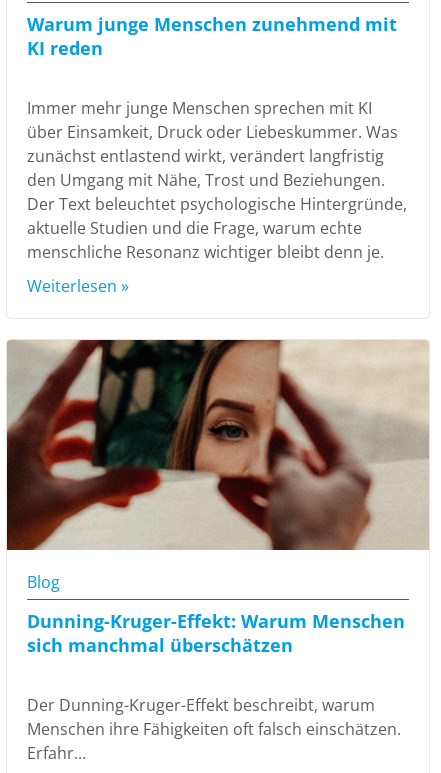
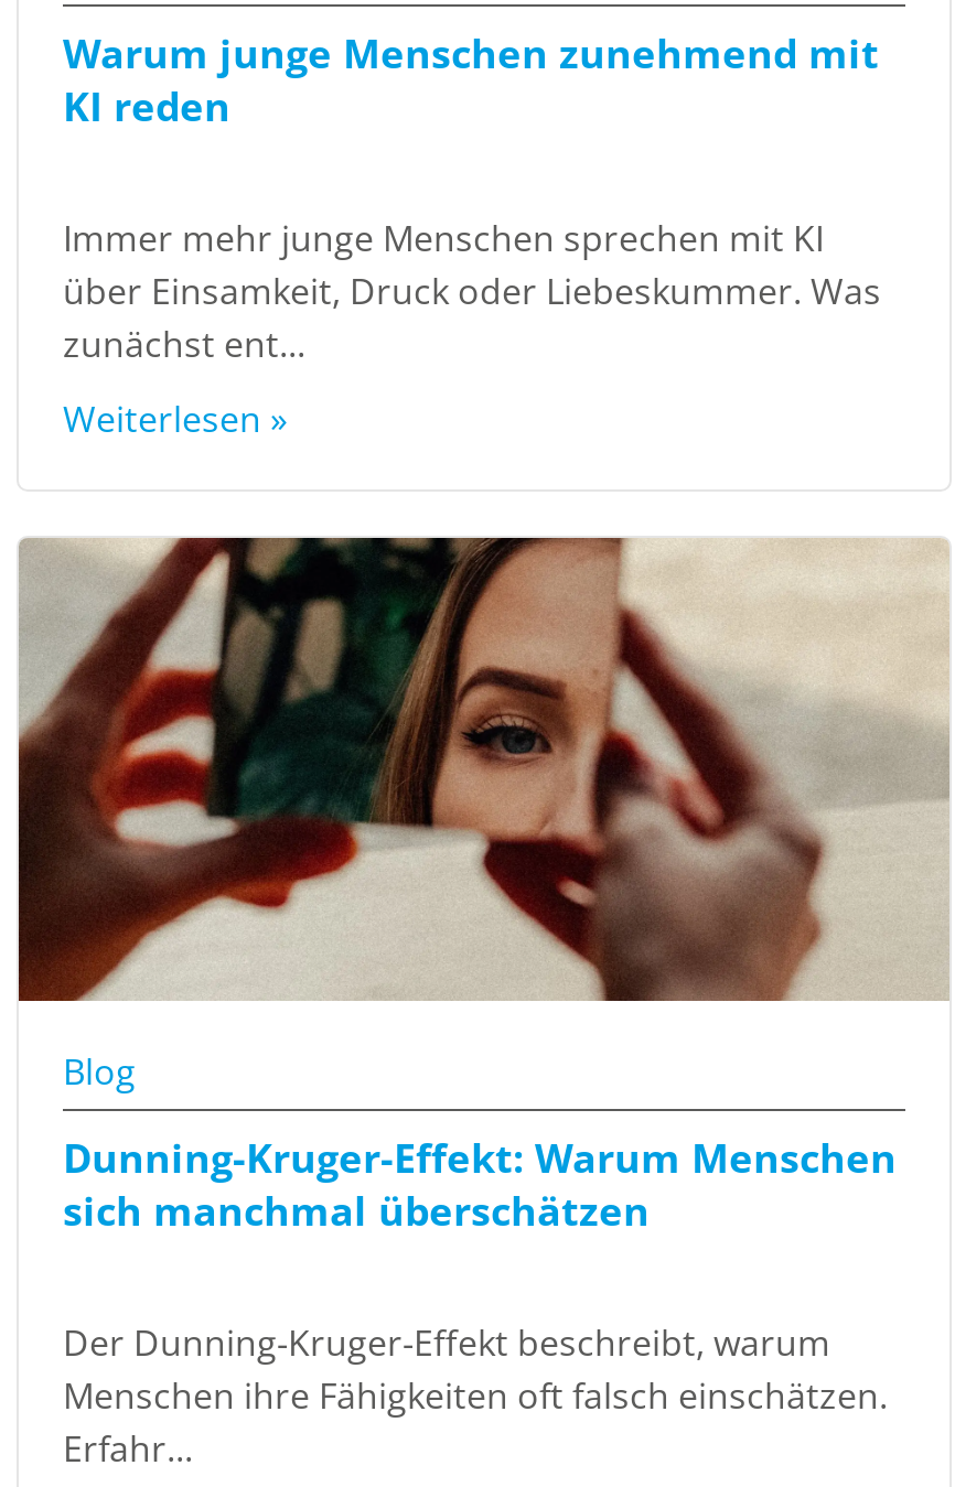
[27,145,407,263] zunächst entlastend wirkt, verändert langfristig | den Umgang mit Nähe, Trost und Beziehungen. | Der Text beleuchtet psychologische Hintergründe, | aktuelle Studien und die Frage, warum echte | menschliche Resonanz wichtiger bleibt denn je. -> [63,320,305,368] zunächst ent...

